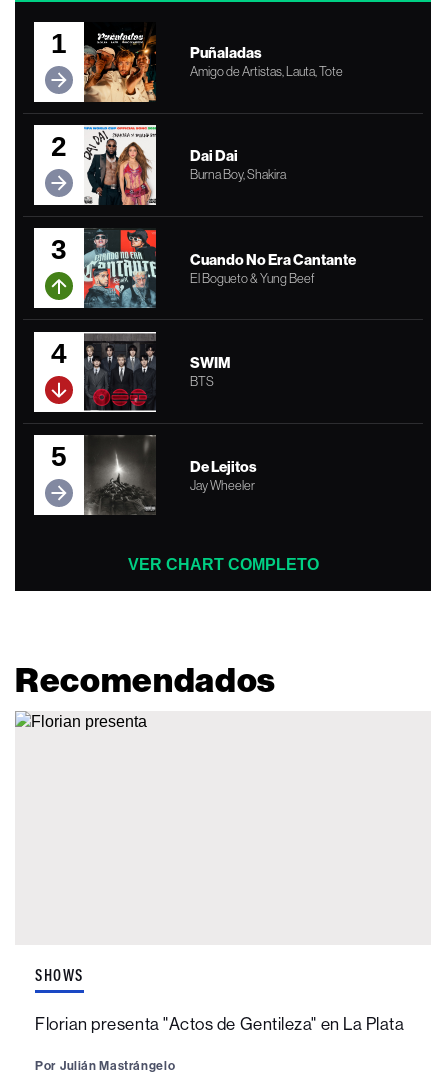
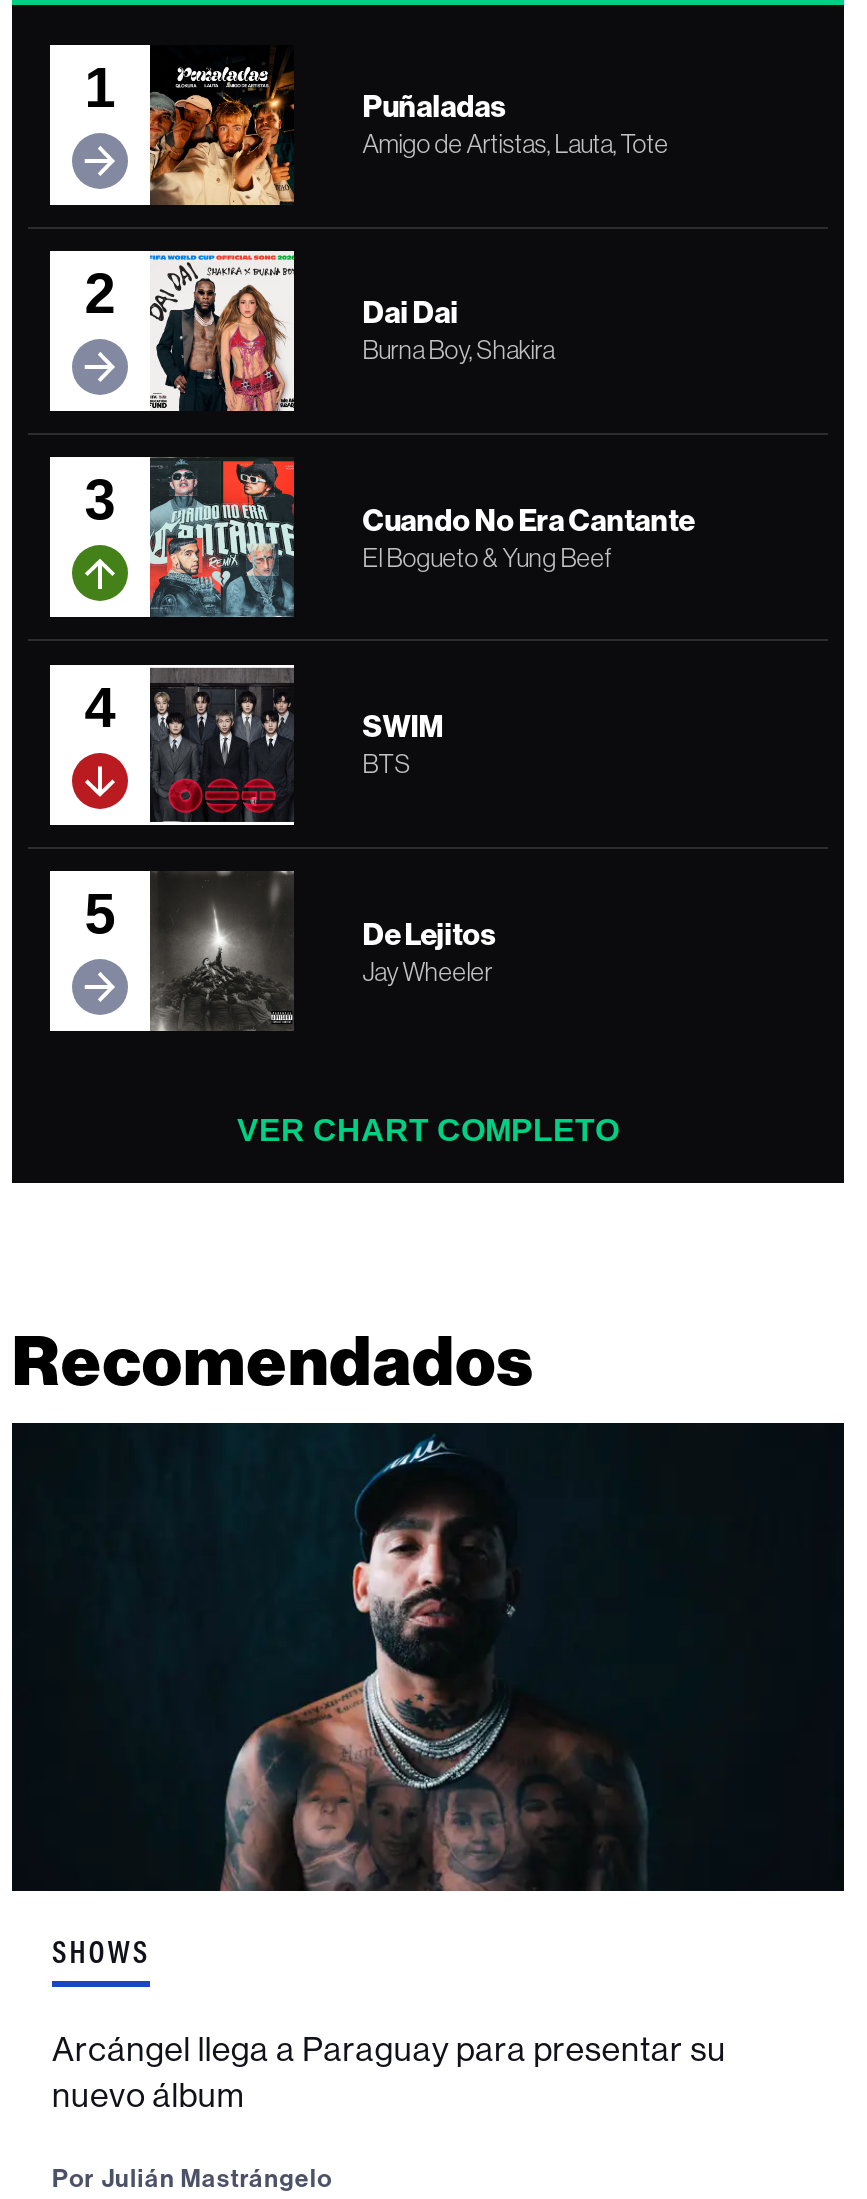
none -> [10,1421,846,1893] [image]
[35,1014,404,1034] Florian presenta "Actos de Gentileza" en La Plata -> [52,2029,726,2115] Arcángel llega a Paraguay para presentar su | nuevo álbum

